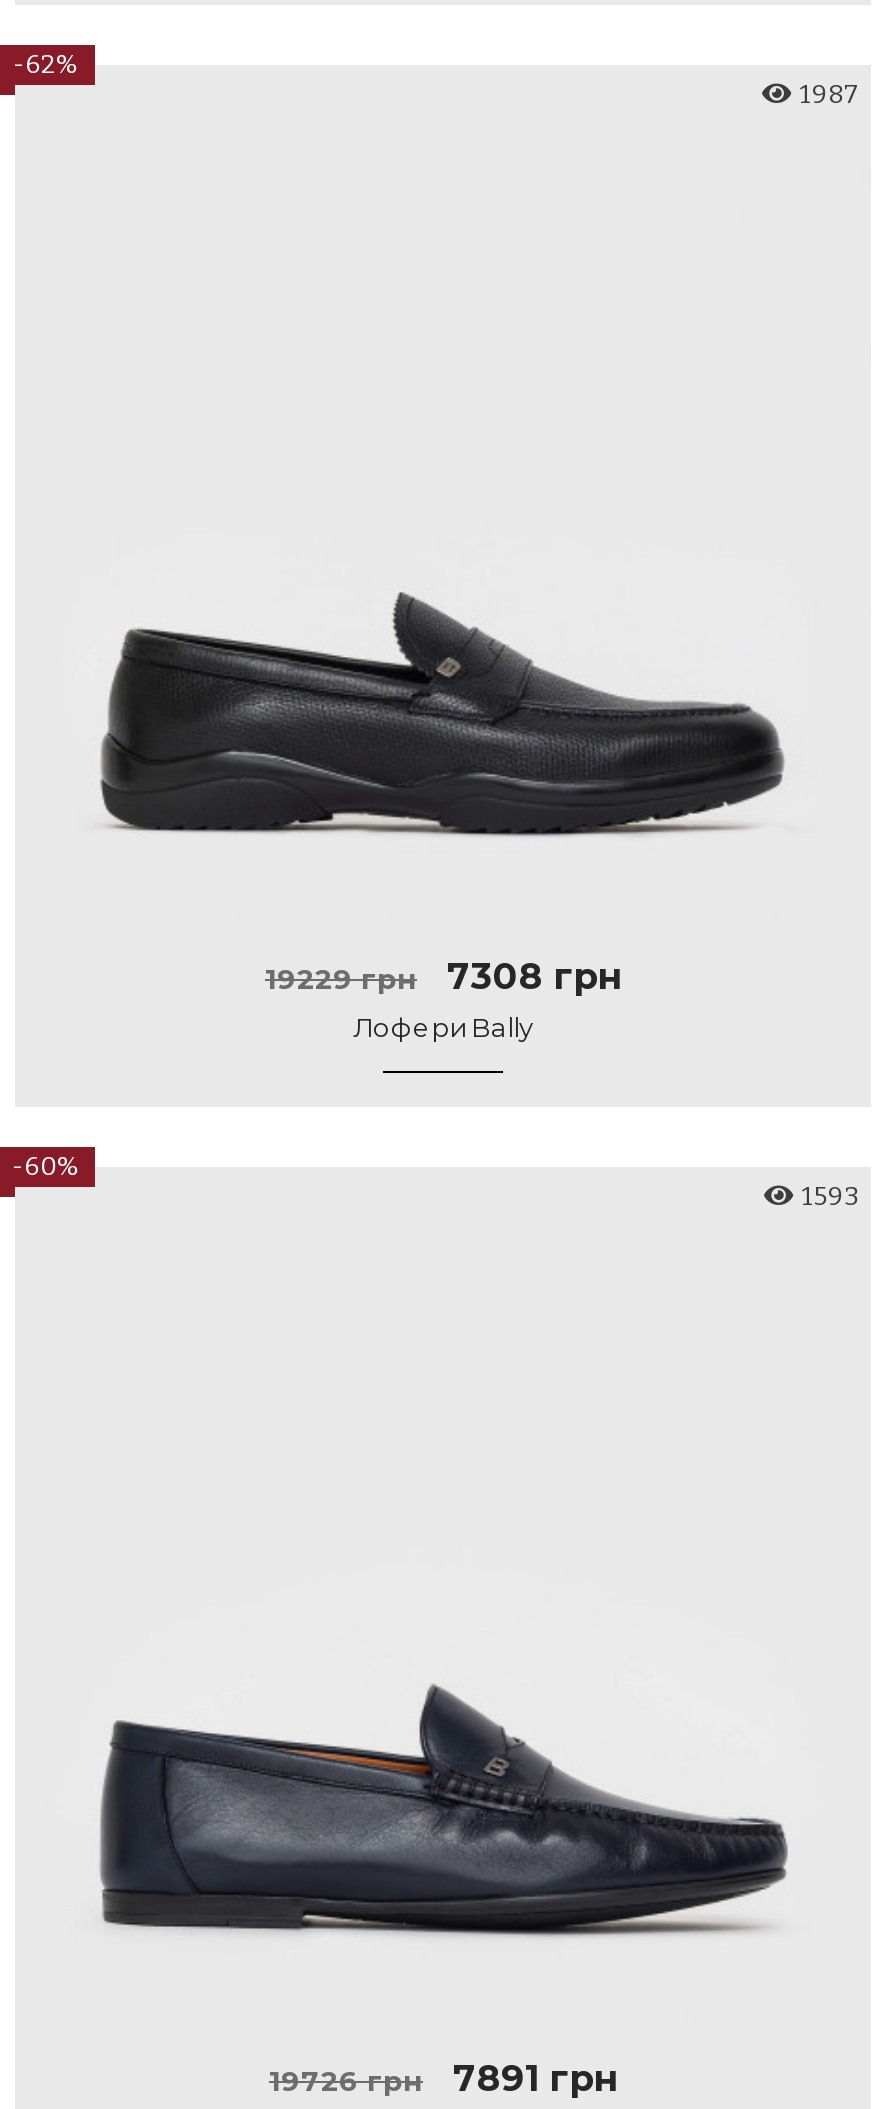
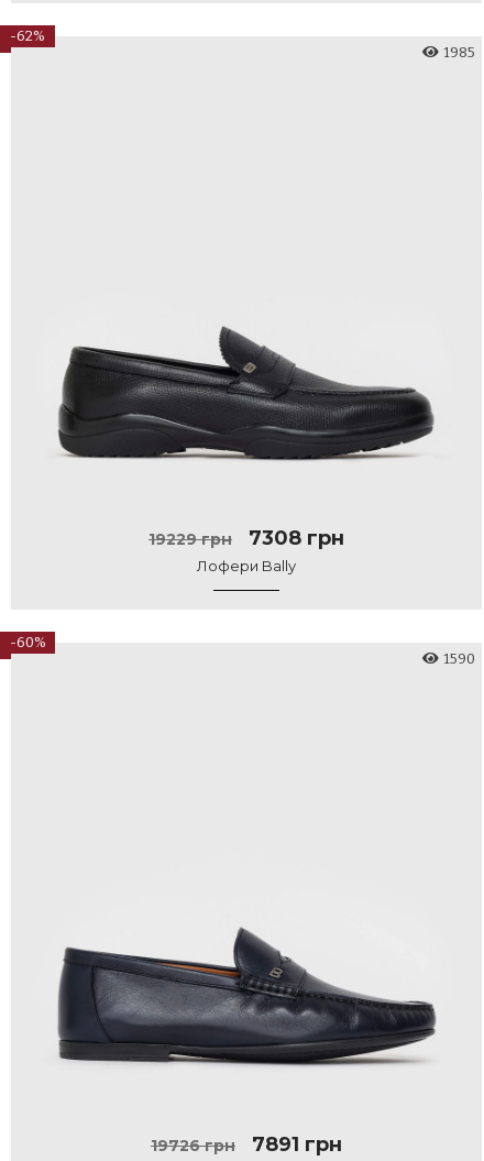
[800,79,860,109] 1987 -> [443,44,475,61] 1985
[802,1181,858,1211] 1593 -> [443,650,475,667] 1590

